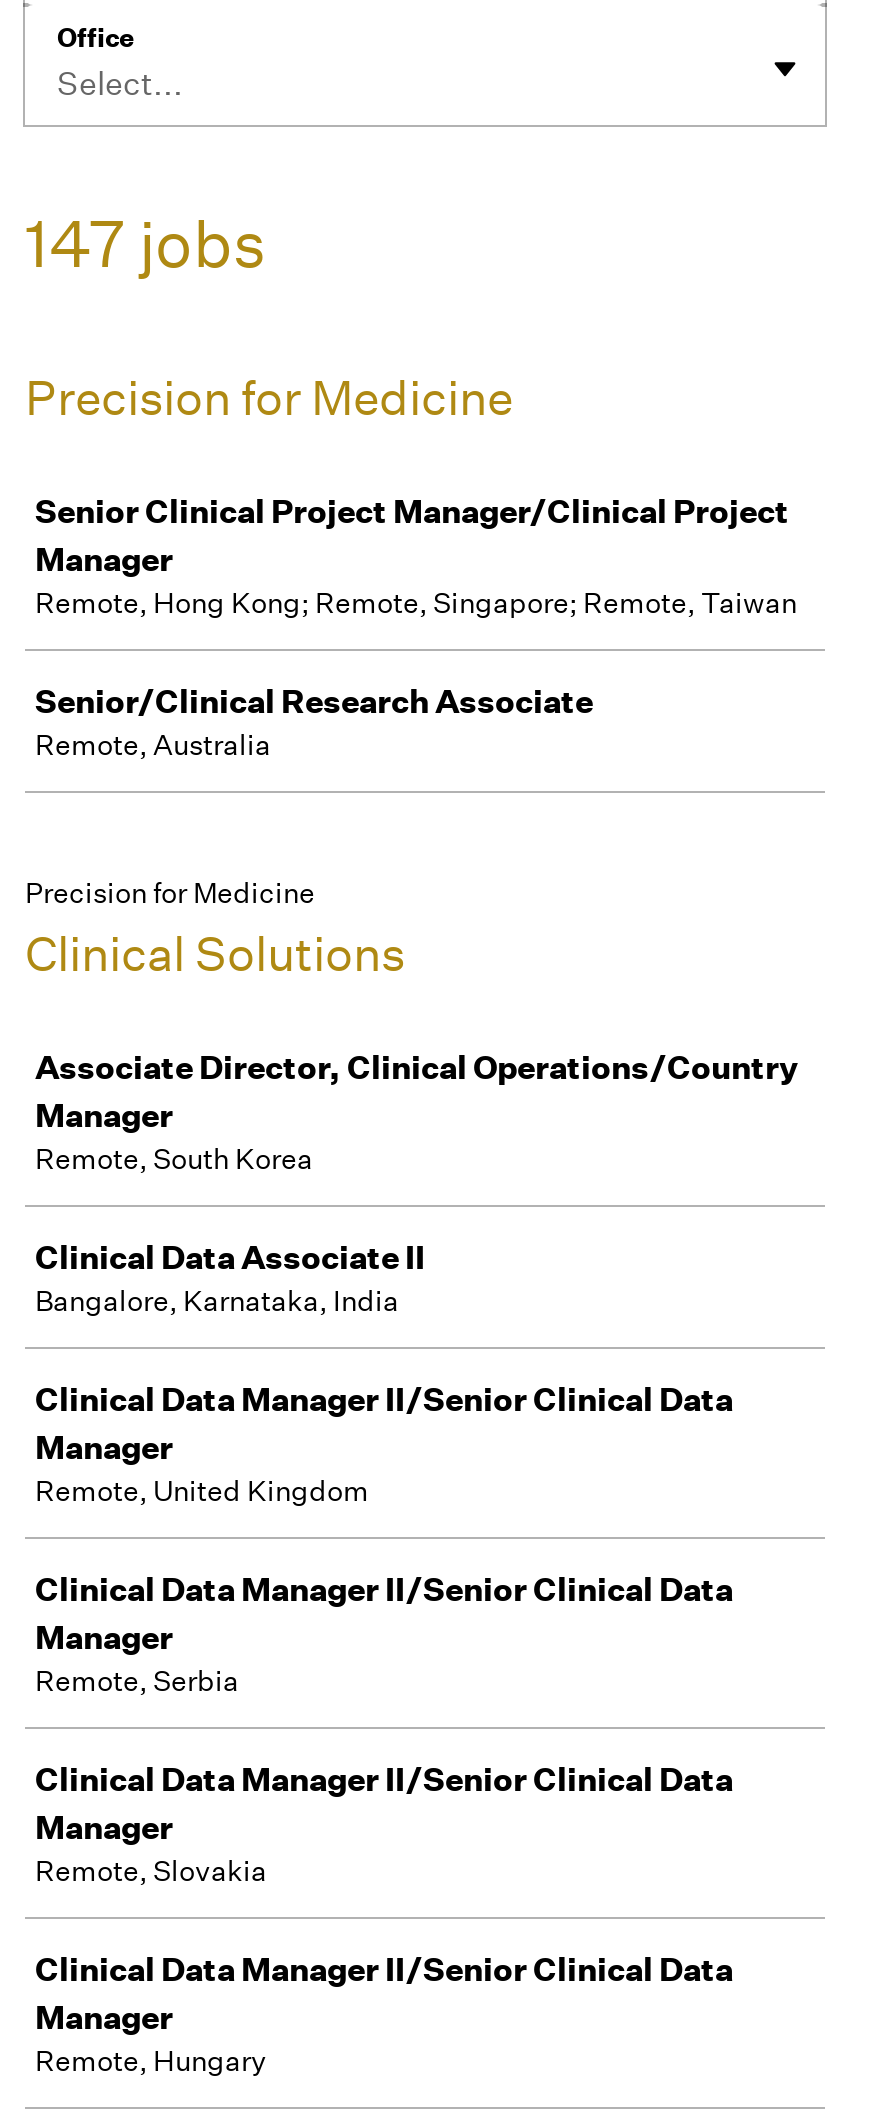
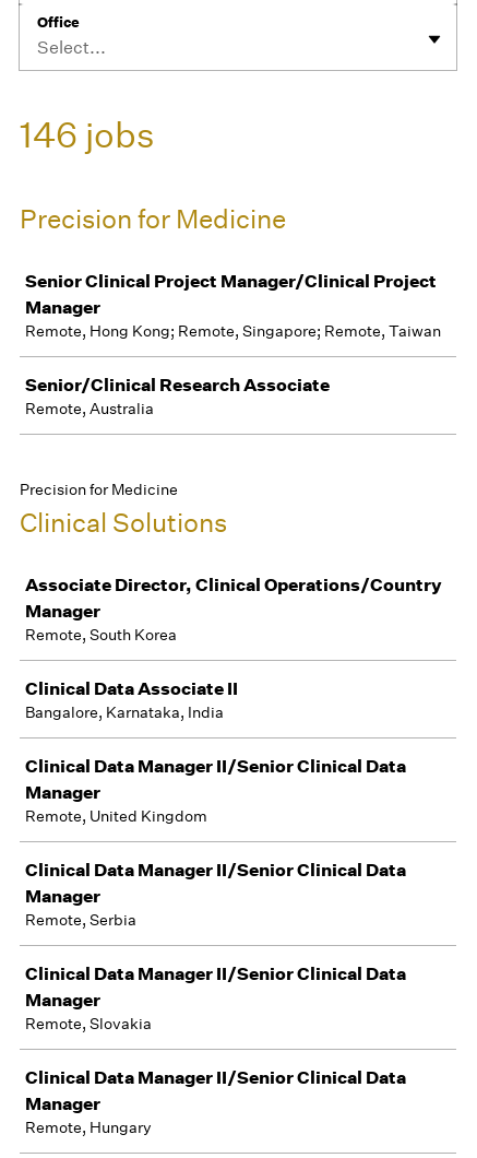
[25,205,267,283] 147 jobs -> [20,114,155,156] 146 jobs

